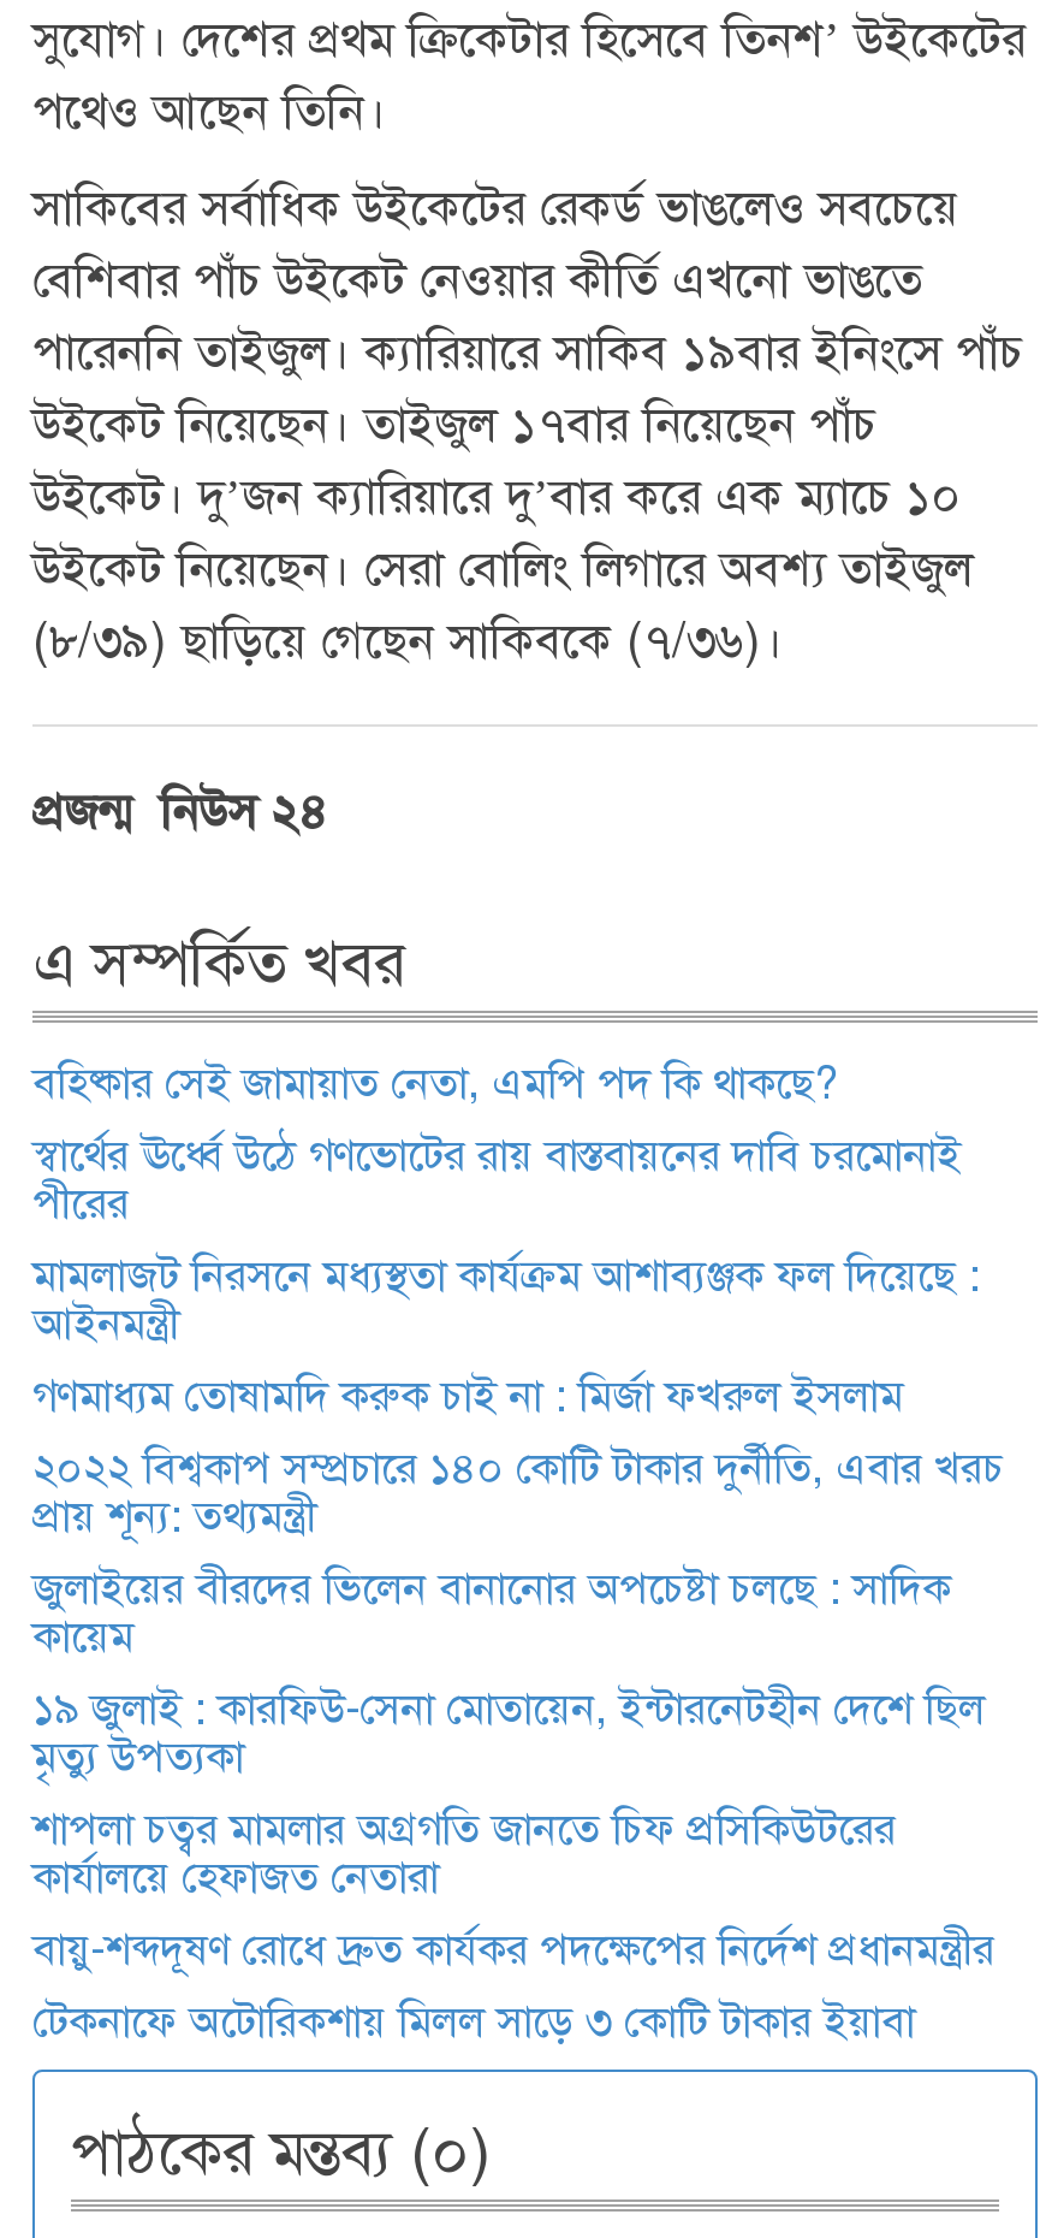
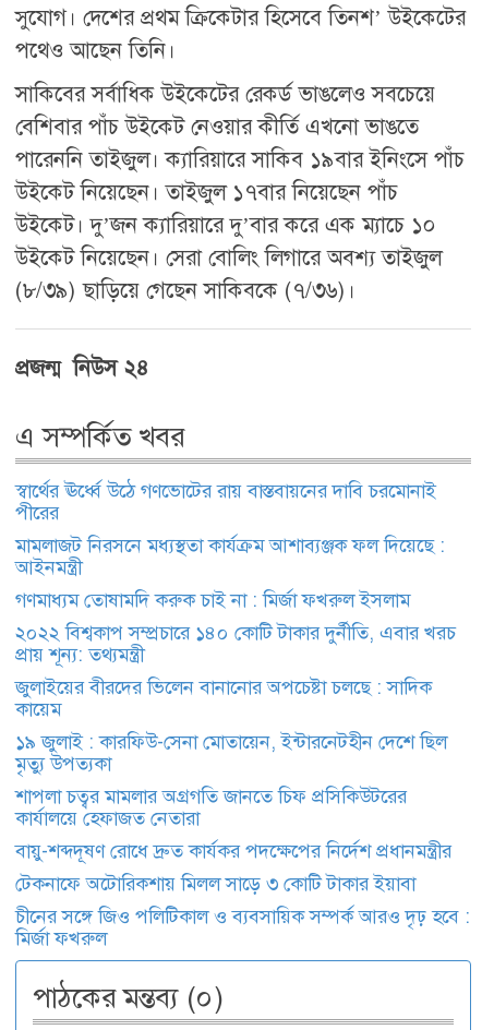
[32,1053,838,1111] বহিষ্কার সেই জামায়াত নেতা, এমপি পদ কি থাকছে? -> none
moved [32,1125,1004,2049] -> [15,477,456,896]: স্বার্থের ঊর্ধ্বে উঠে গণভোটের রায় বাস্তবায়নের দাবি চরমোনাই | পীরের | মামলাজট নিরসনে মধ্যস্থতা কার্যক্রম আশাব্যঞ্জক ফল দিয়েছে : | ... | বায়ু-শব্দদূষণ রোধে দ্রুত কার্যকর পদক্ষেপের নির্দেশ প্রধানমন্ত্রীর | টেকনাফে অটোরিকশায় মিলল সাড়ে ৩ কোটি টাকার ইয়াবা
none -> [15,903,470,951] চীনের সঙ্গে জিও পলিটিকাল ও ব্যবসায়িক সম্পর্ক আরও দৃঢ় হবে : | মির্জা ফখরুল

